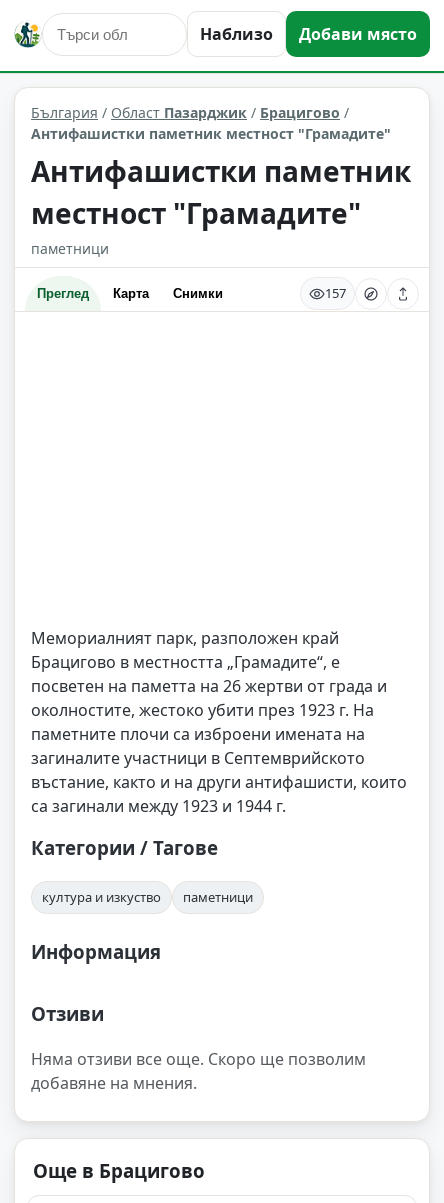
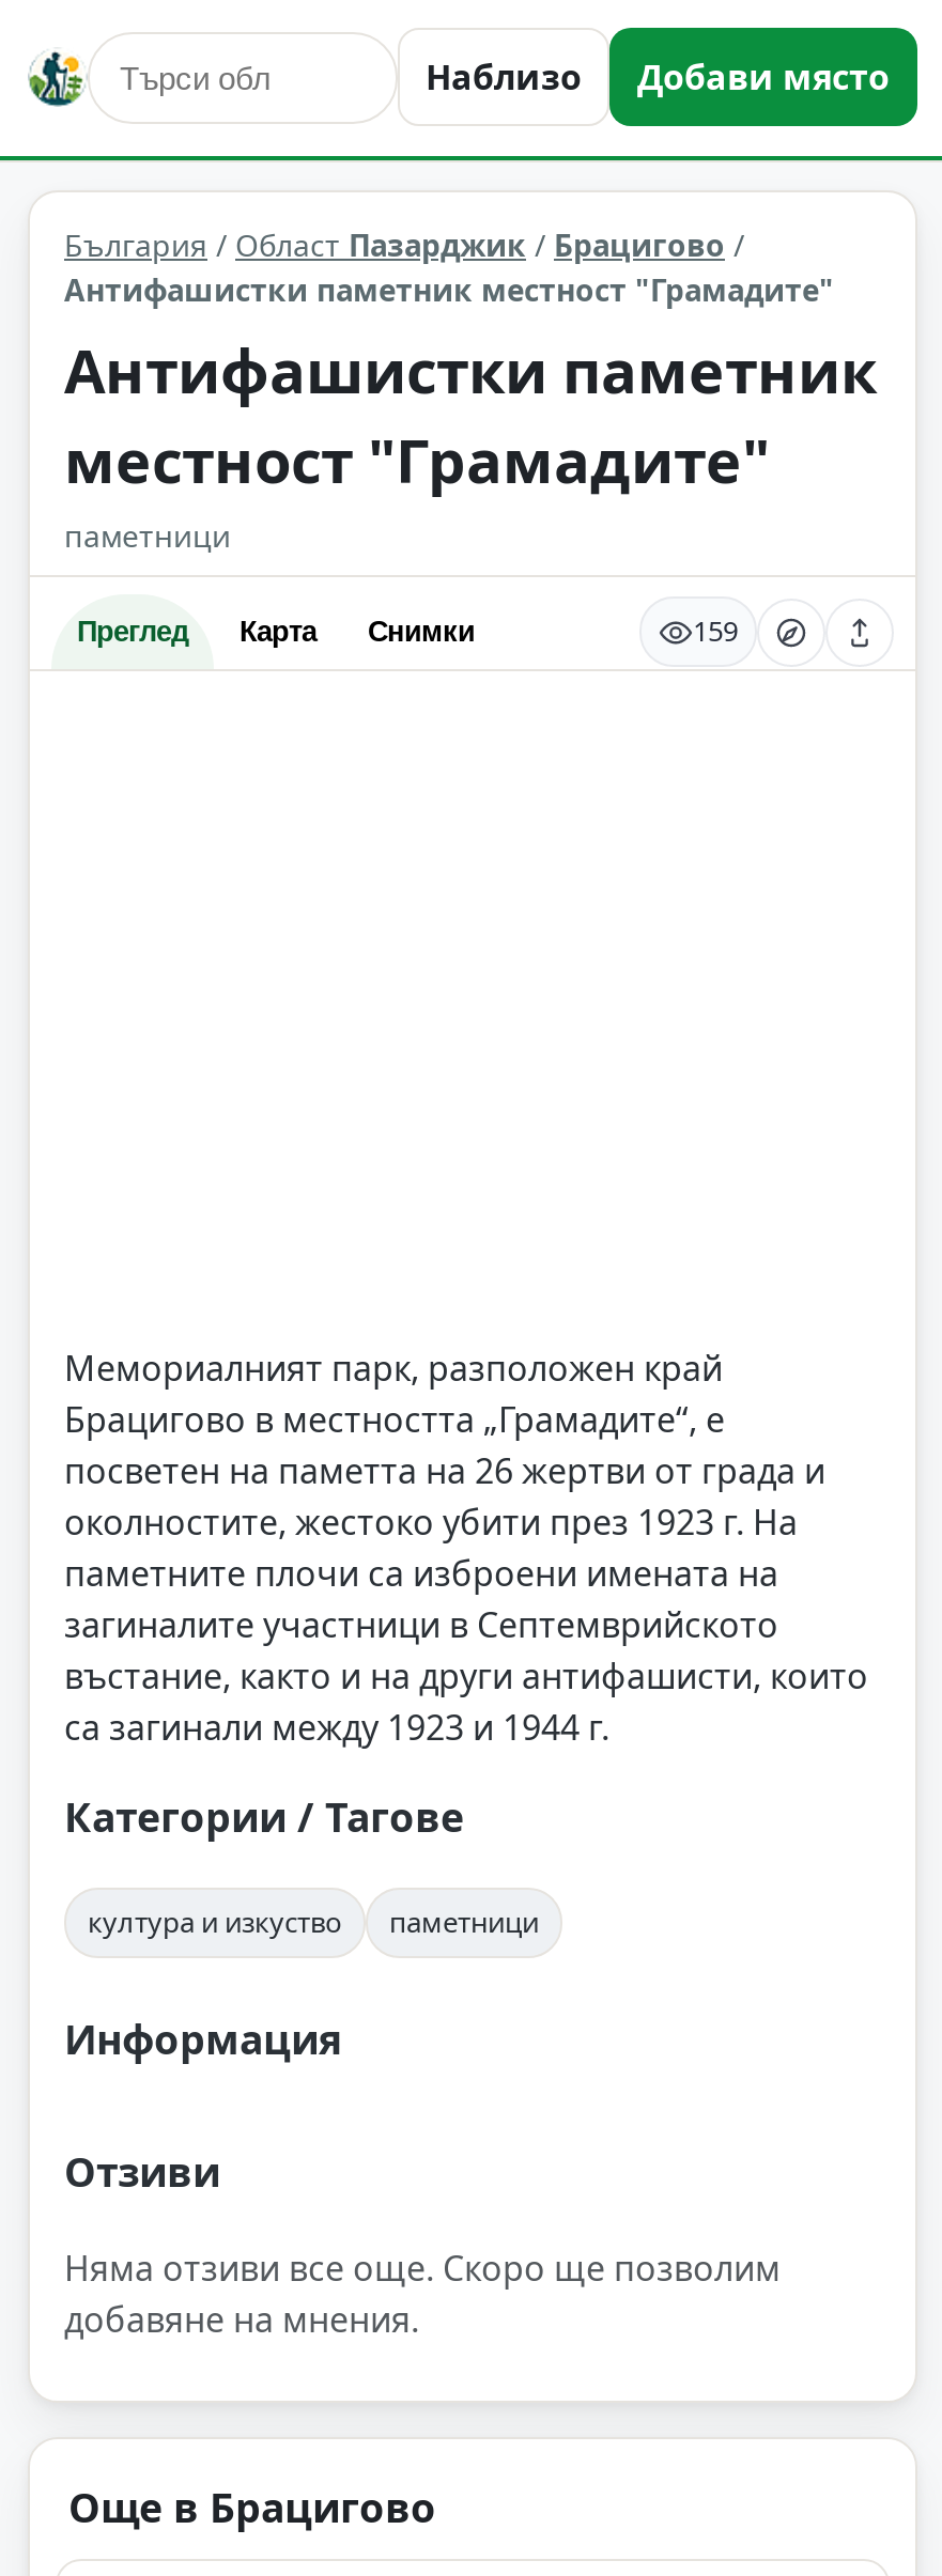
[325,284,346,302] 157 -> [693,611,738,650] 159

